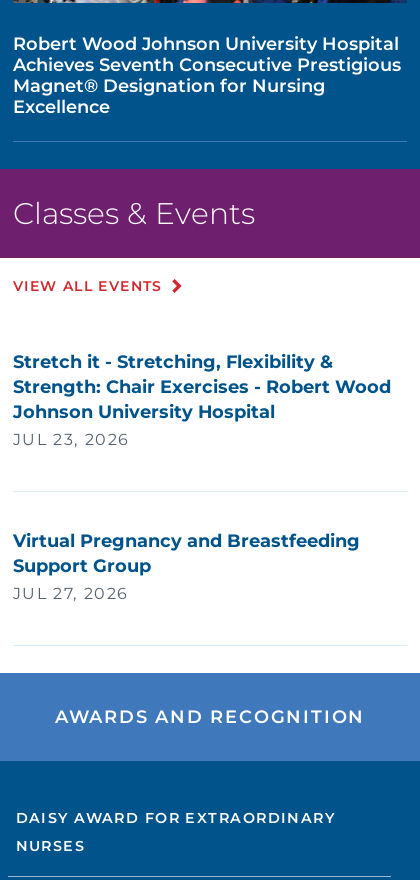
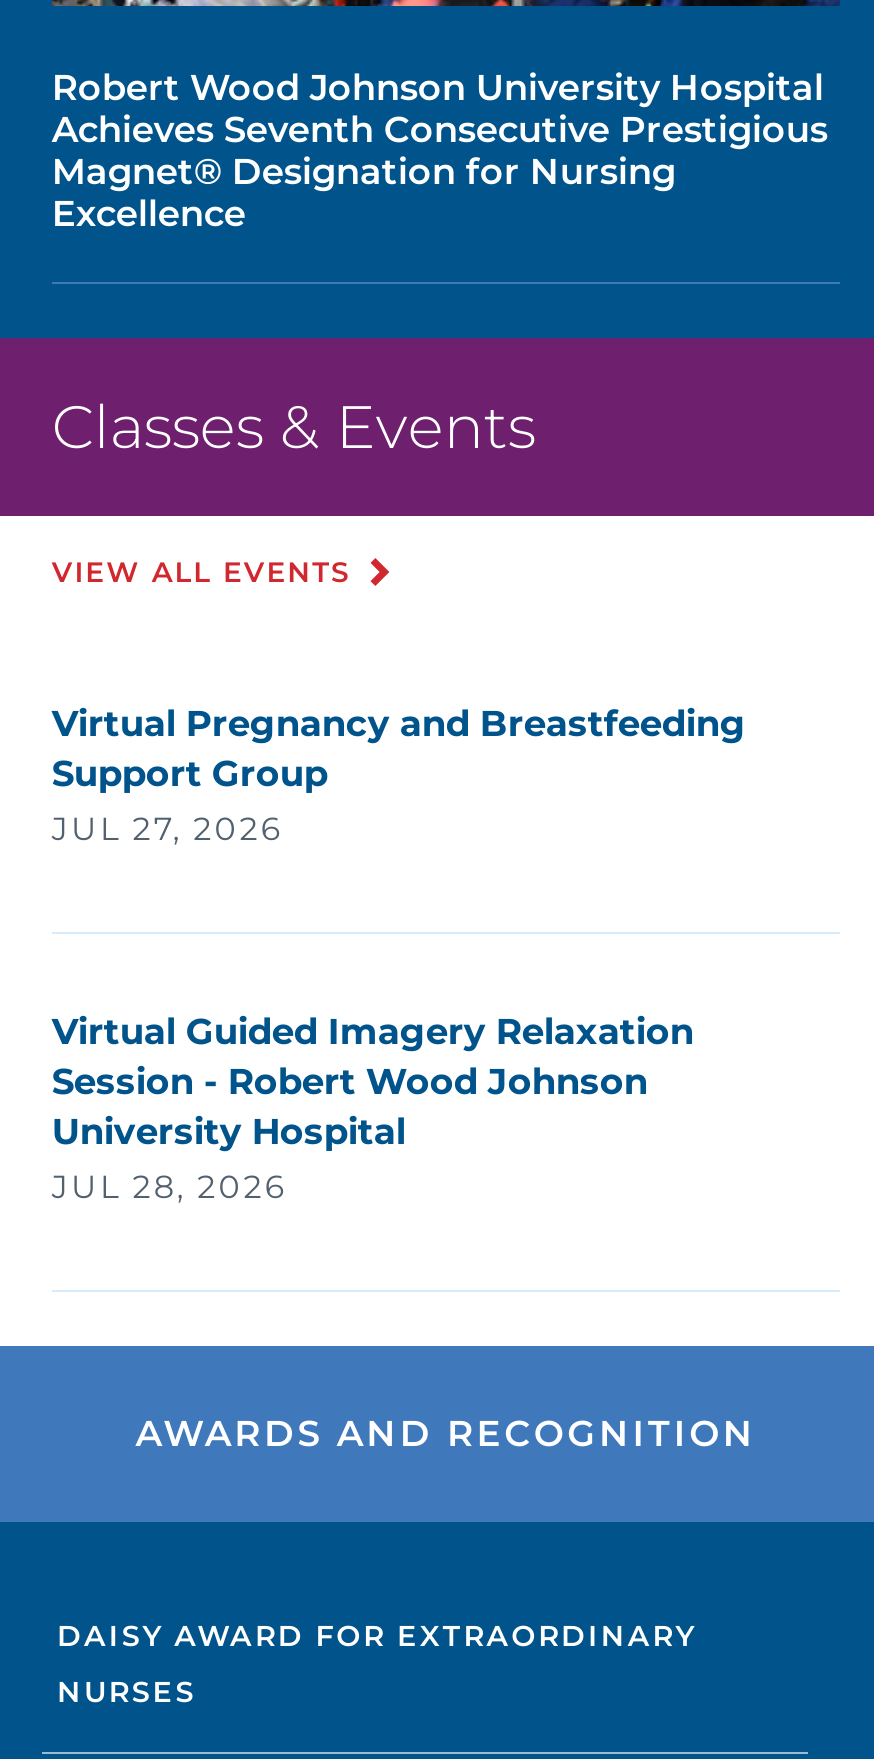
[13,351,391,449] Stretch it - Stretching, Flexibility & | Strength: Chair Exercises - Robert Wood | Johnson University Hospital | JUL 23, 2026 -> none
moved [13,530,360,603] -> [52,703,746,849]: Virtual Pregnancy and Breastfeeding | Support Group | JUL 27, 2026
none -> [52,1010,694,1206] Virtual Guided Imagery Relaxation | Session - Robert Wood Johnson | University Hospital | JUL 28, 2026

